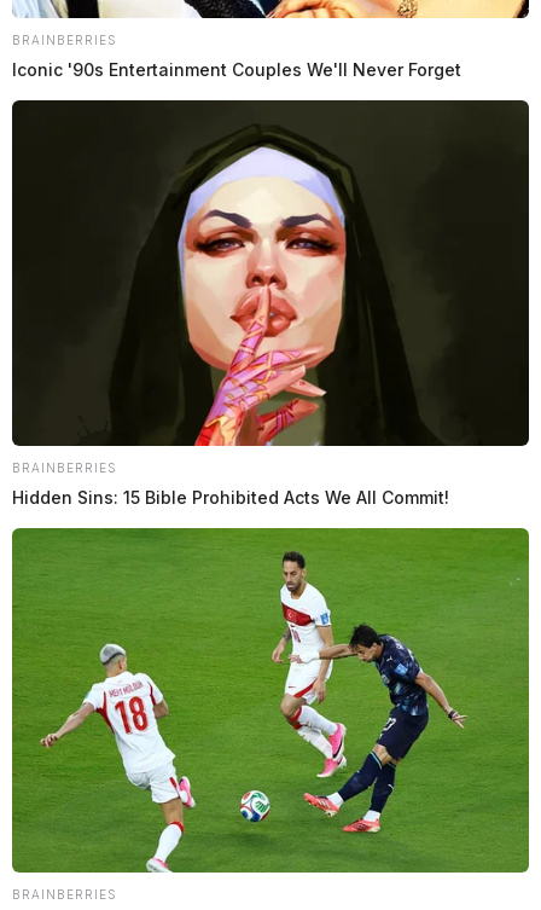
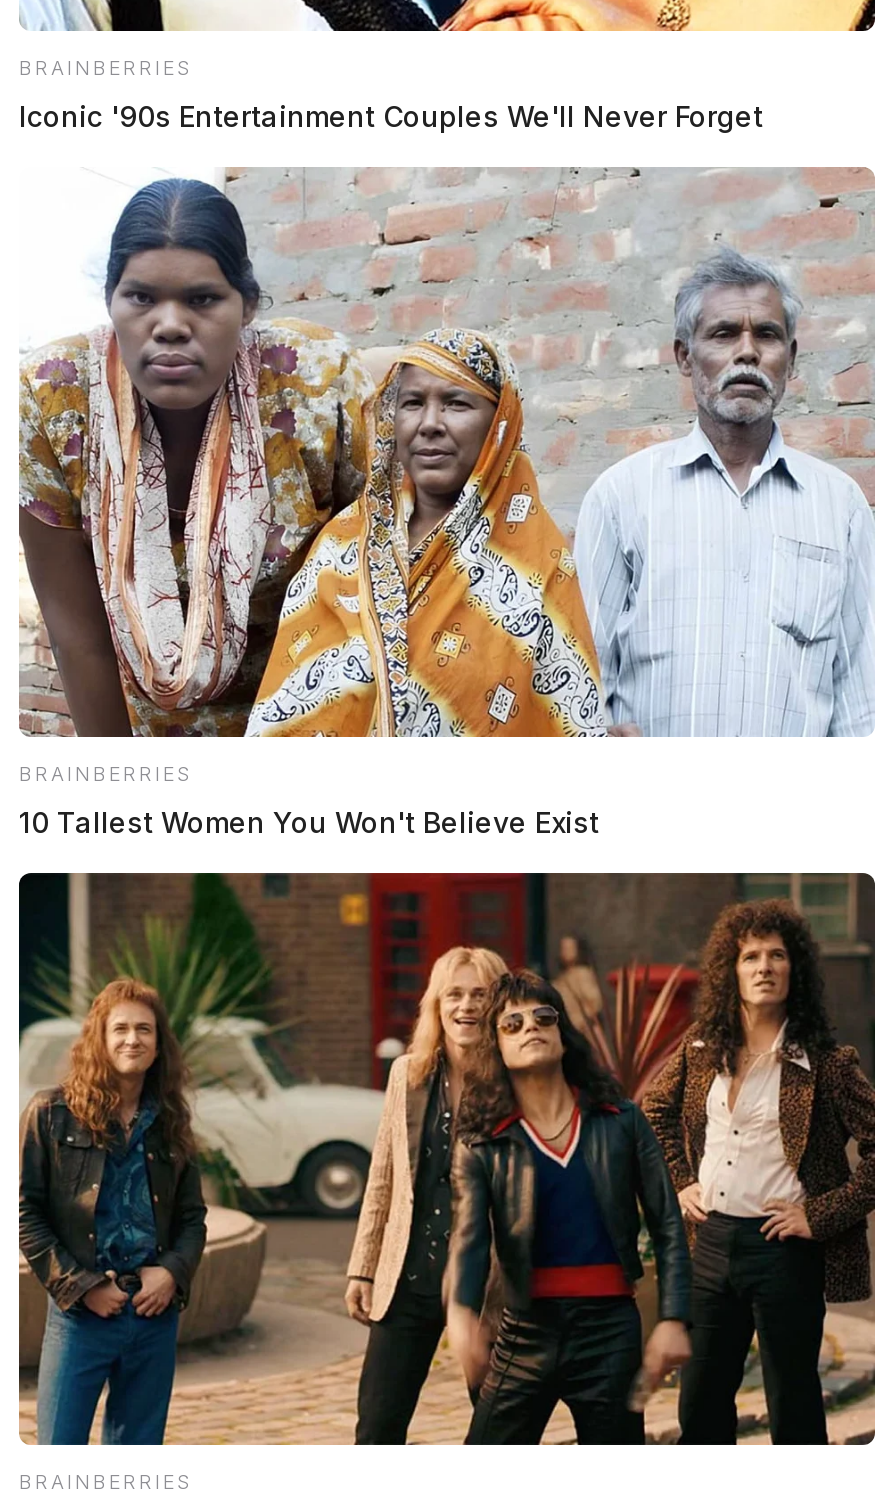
[11,99,530,507] [image] | Hidden Sins: 15 Bible Prohibited Acts We All Commit! -> [17,166,875,839] [image] | 10 Tallest Women You Won't Believe Exist
[11,527,530,874] [image] -> [17,872,877,1448] [image]

